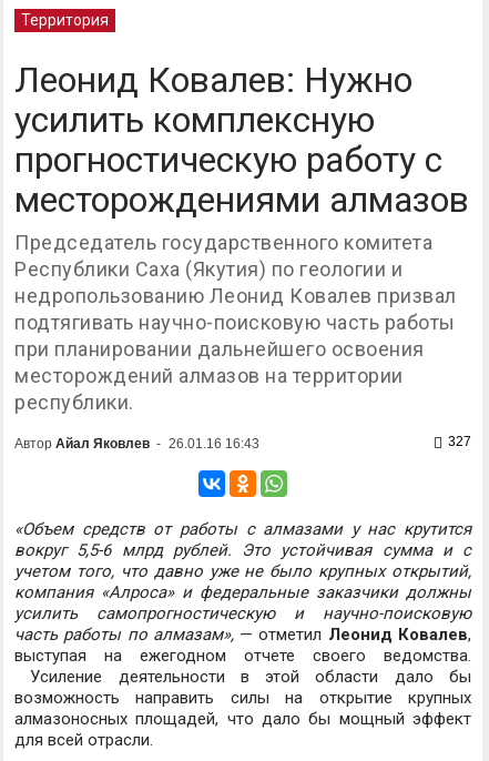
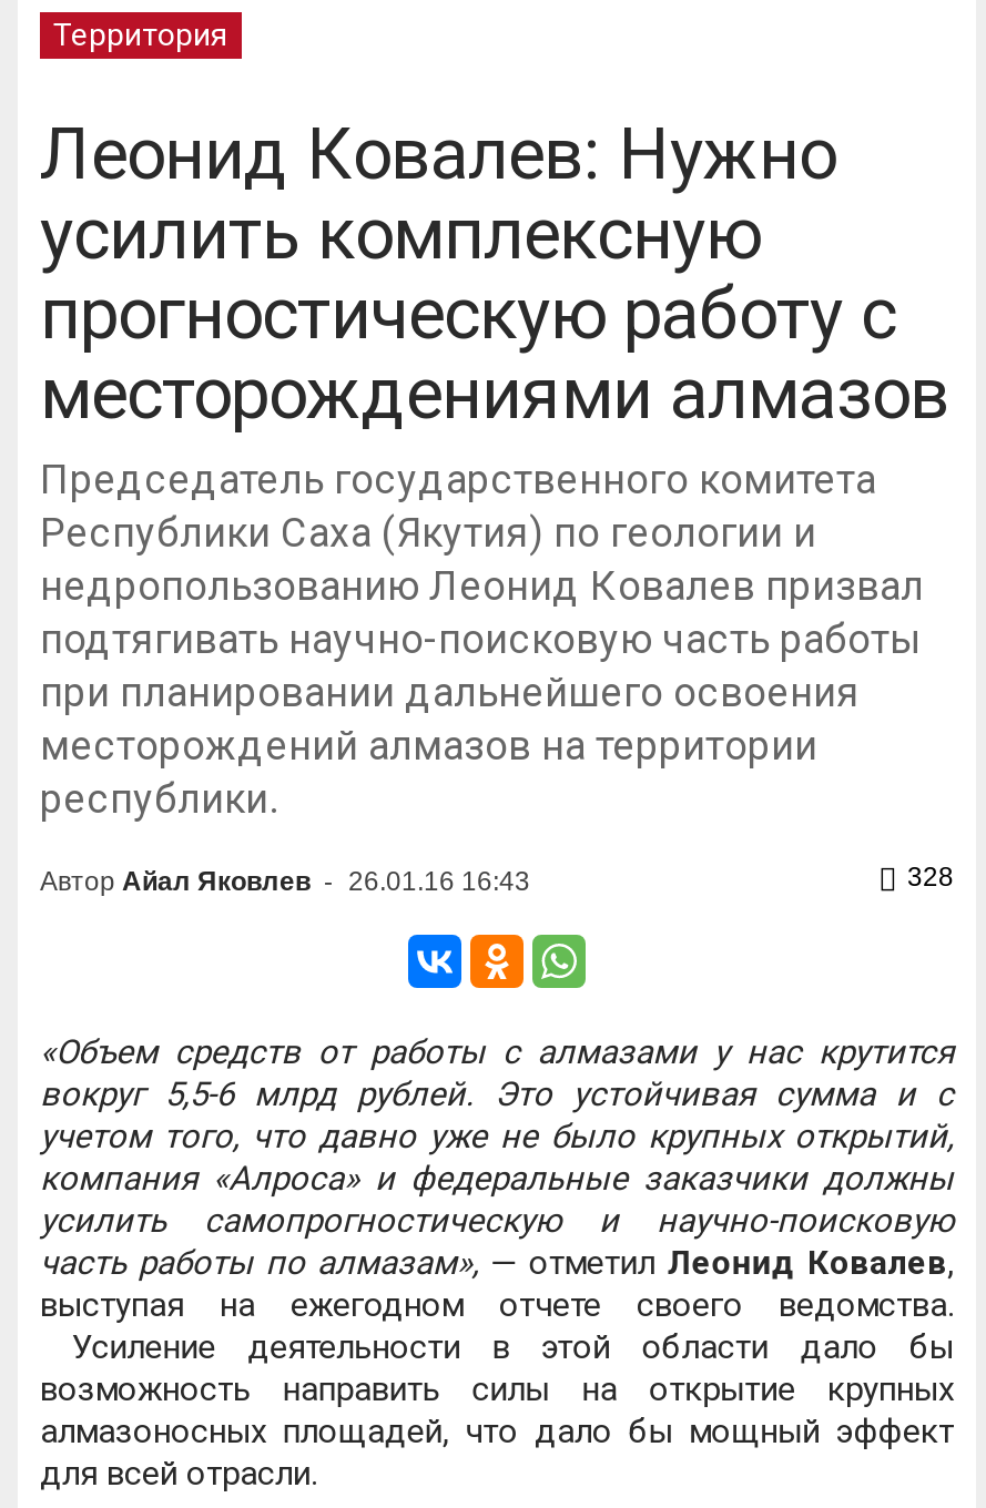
[448,434,471,449] 327 -> [907,862,954,893] 328

